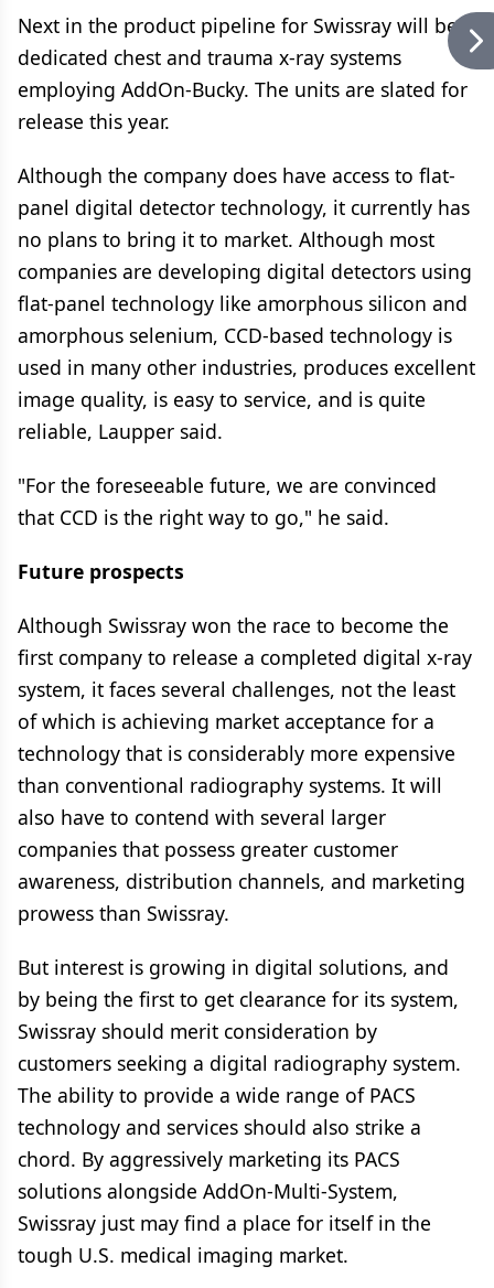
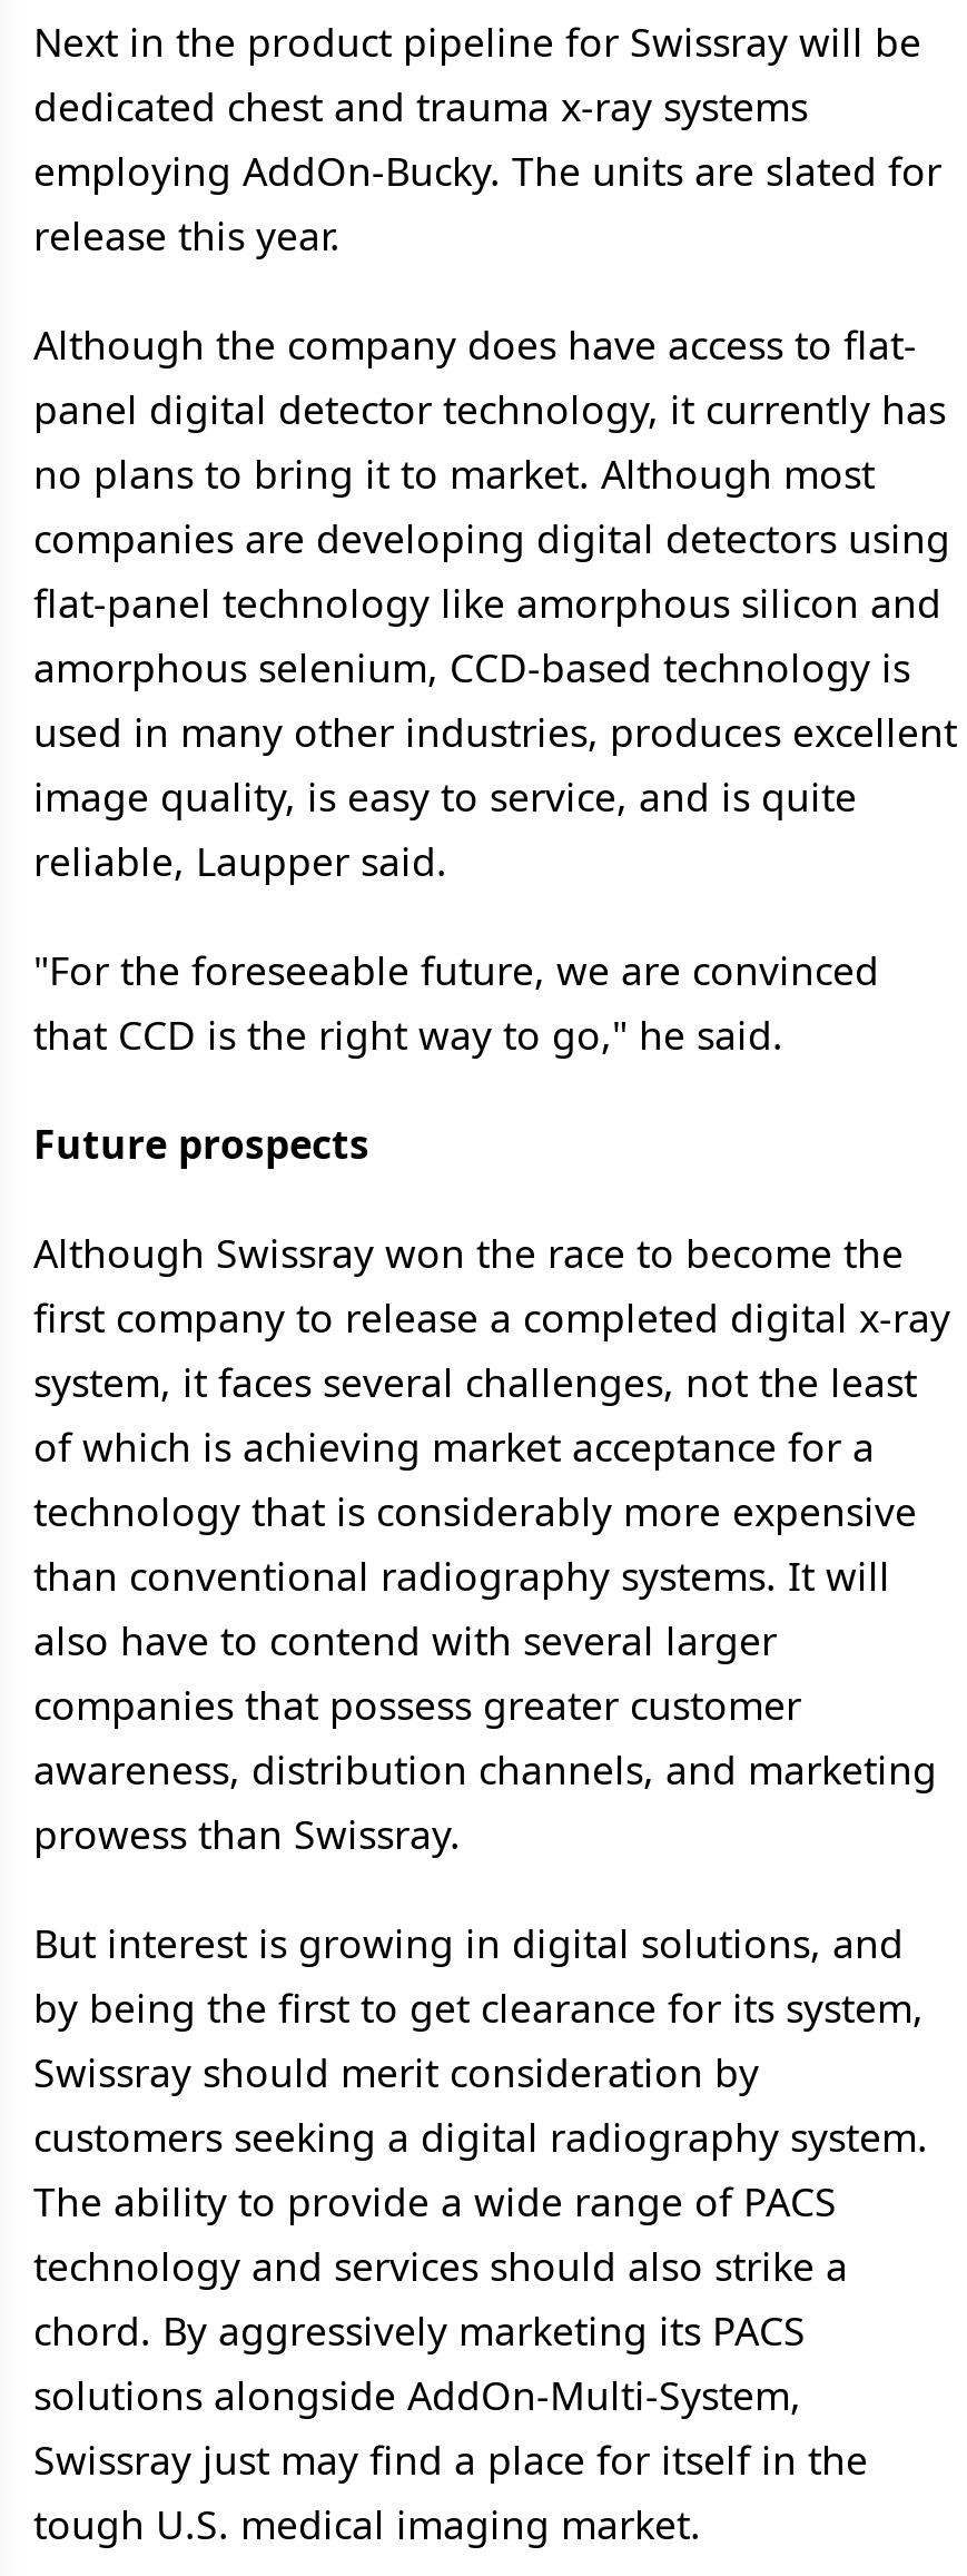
[447,11,491,71] [image] -> none

